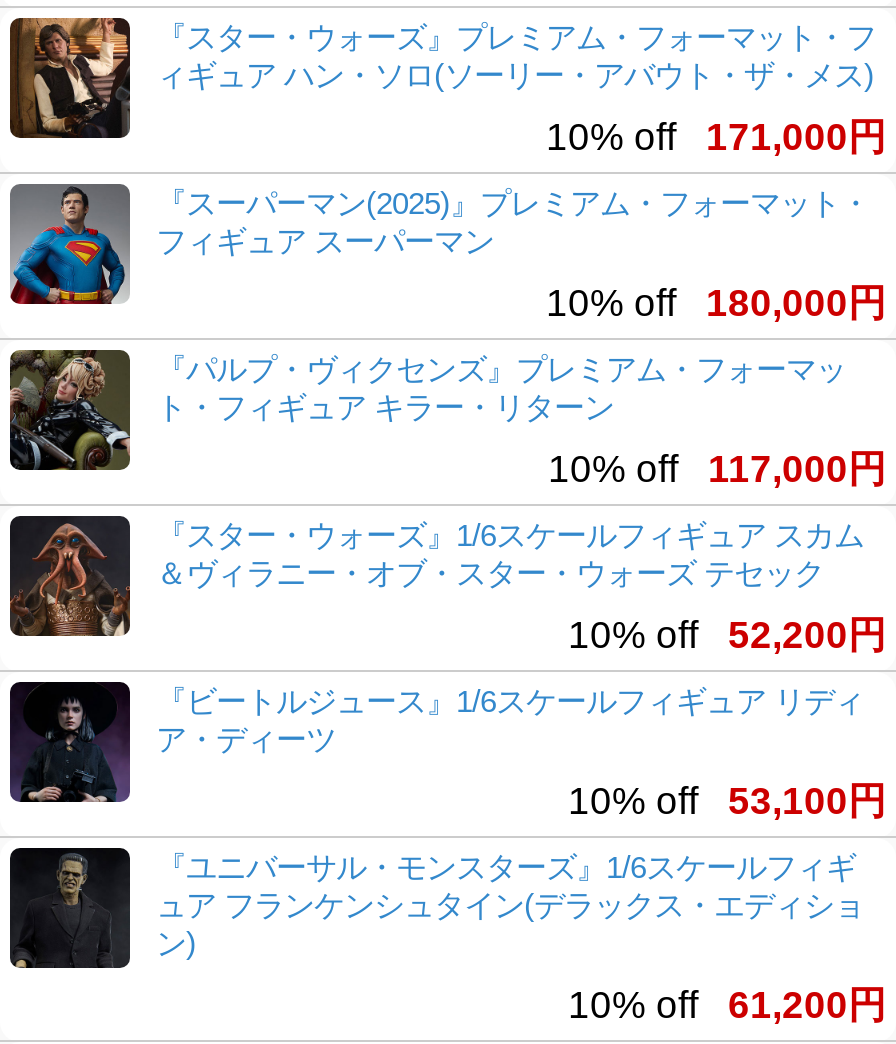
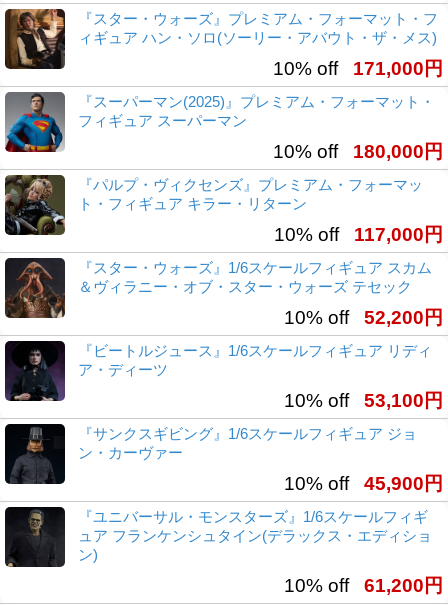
none -> [7,425,443,494] [image] | 『サンクスギビング』1/6スケールフィギュア ジョ | ン・カーヴァー | 10% off 45,900円

